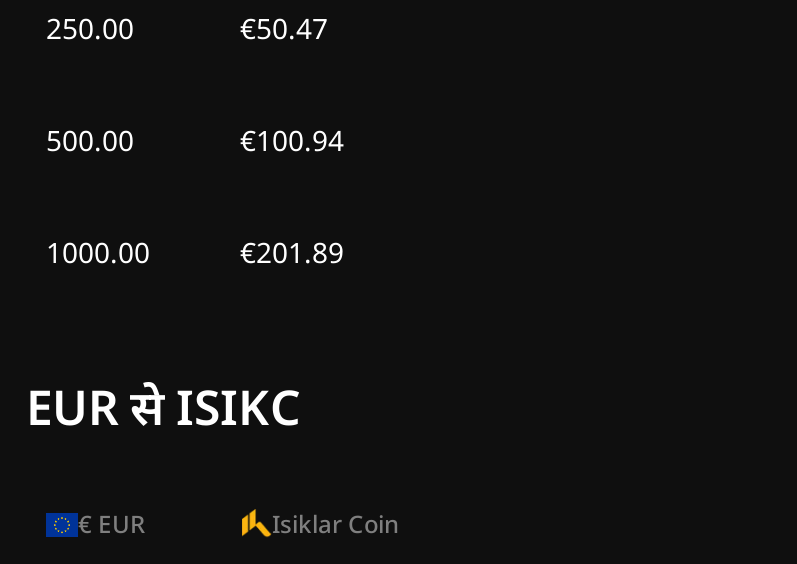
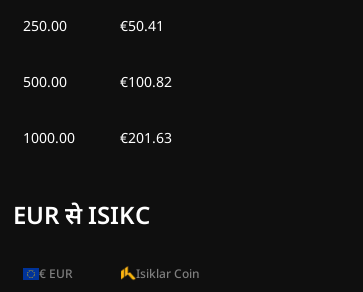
[240,9,328,47] €50.47 -> [120,16,164,35] €50.41
[240,121,344,159] €100.94 -> [120,72,172,91] €100.82
[240,233,344,271] €201.89 -> [120,128,172,147] €201.63

